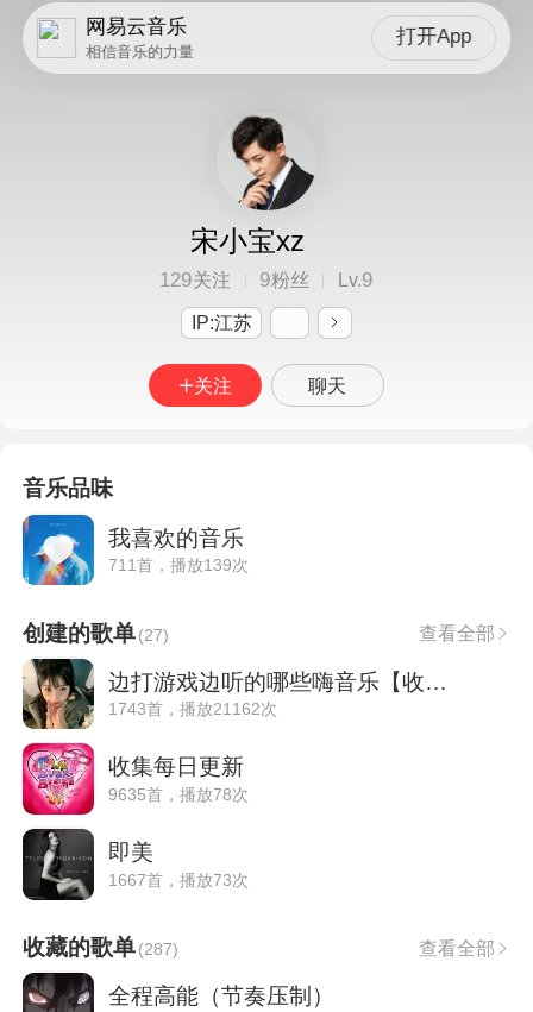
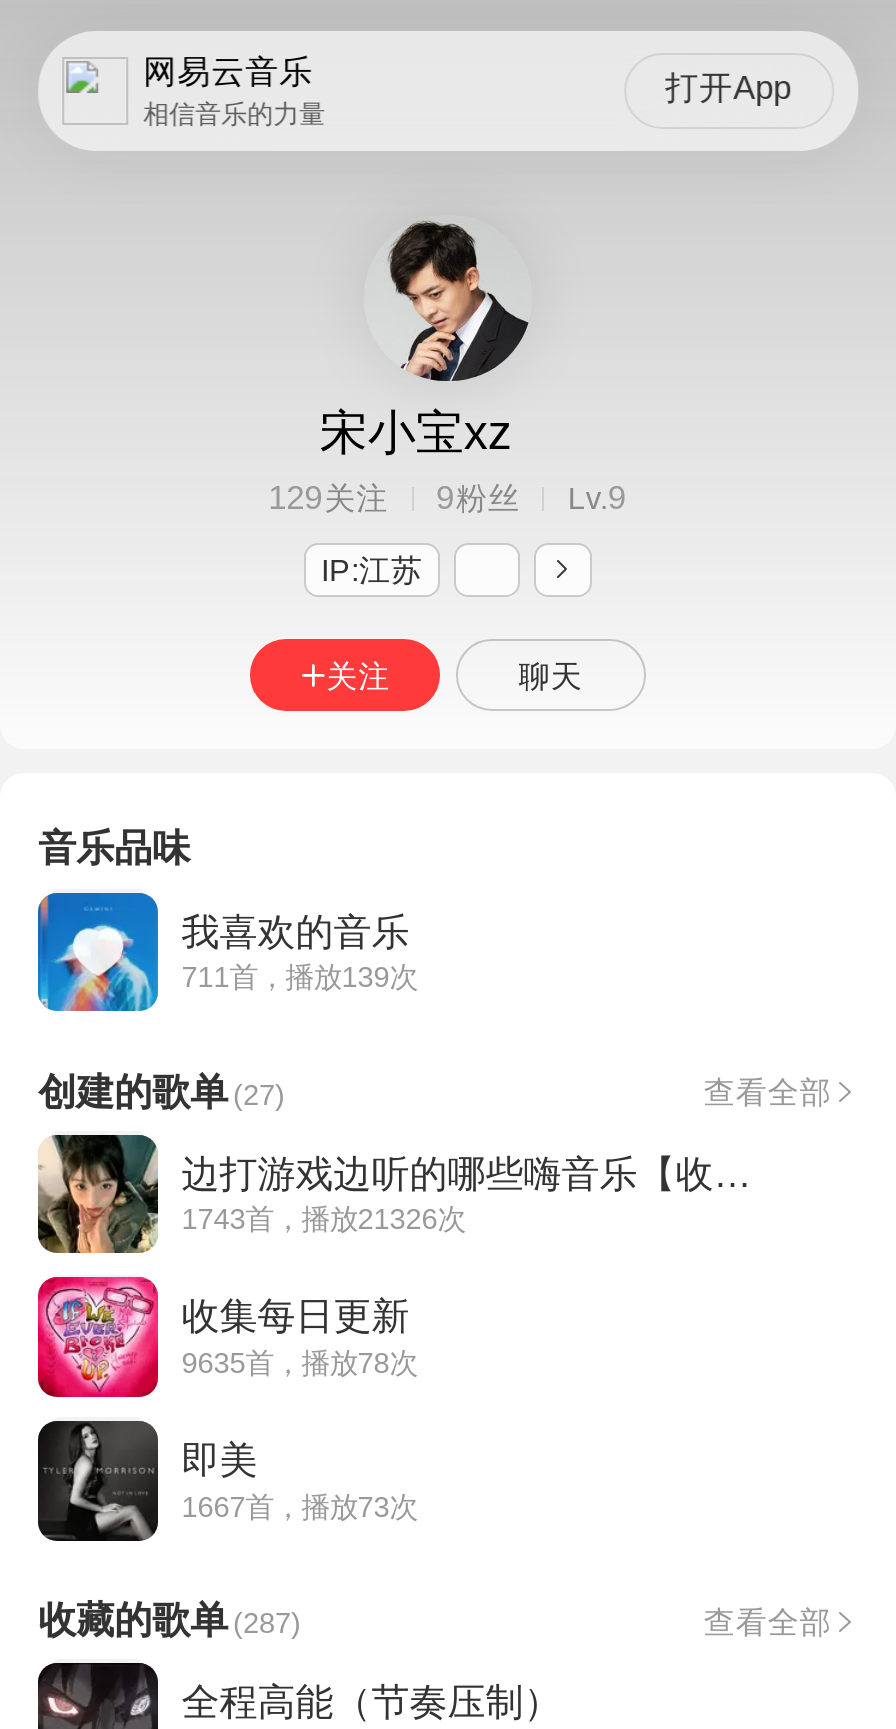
[108,700,277,719] 1743首，播放21162次 -> [182,1204,466,1236] 1743首，播放21326次

